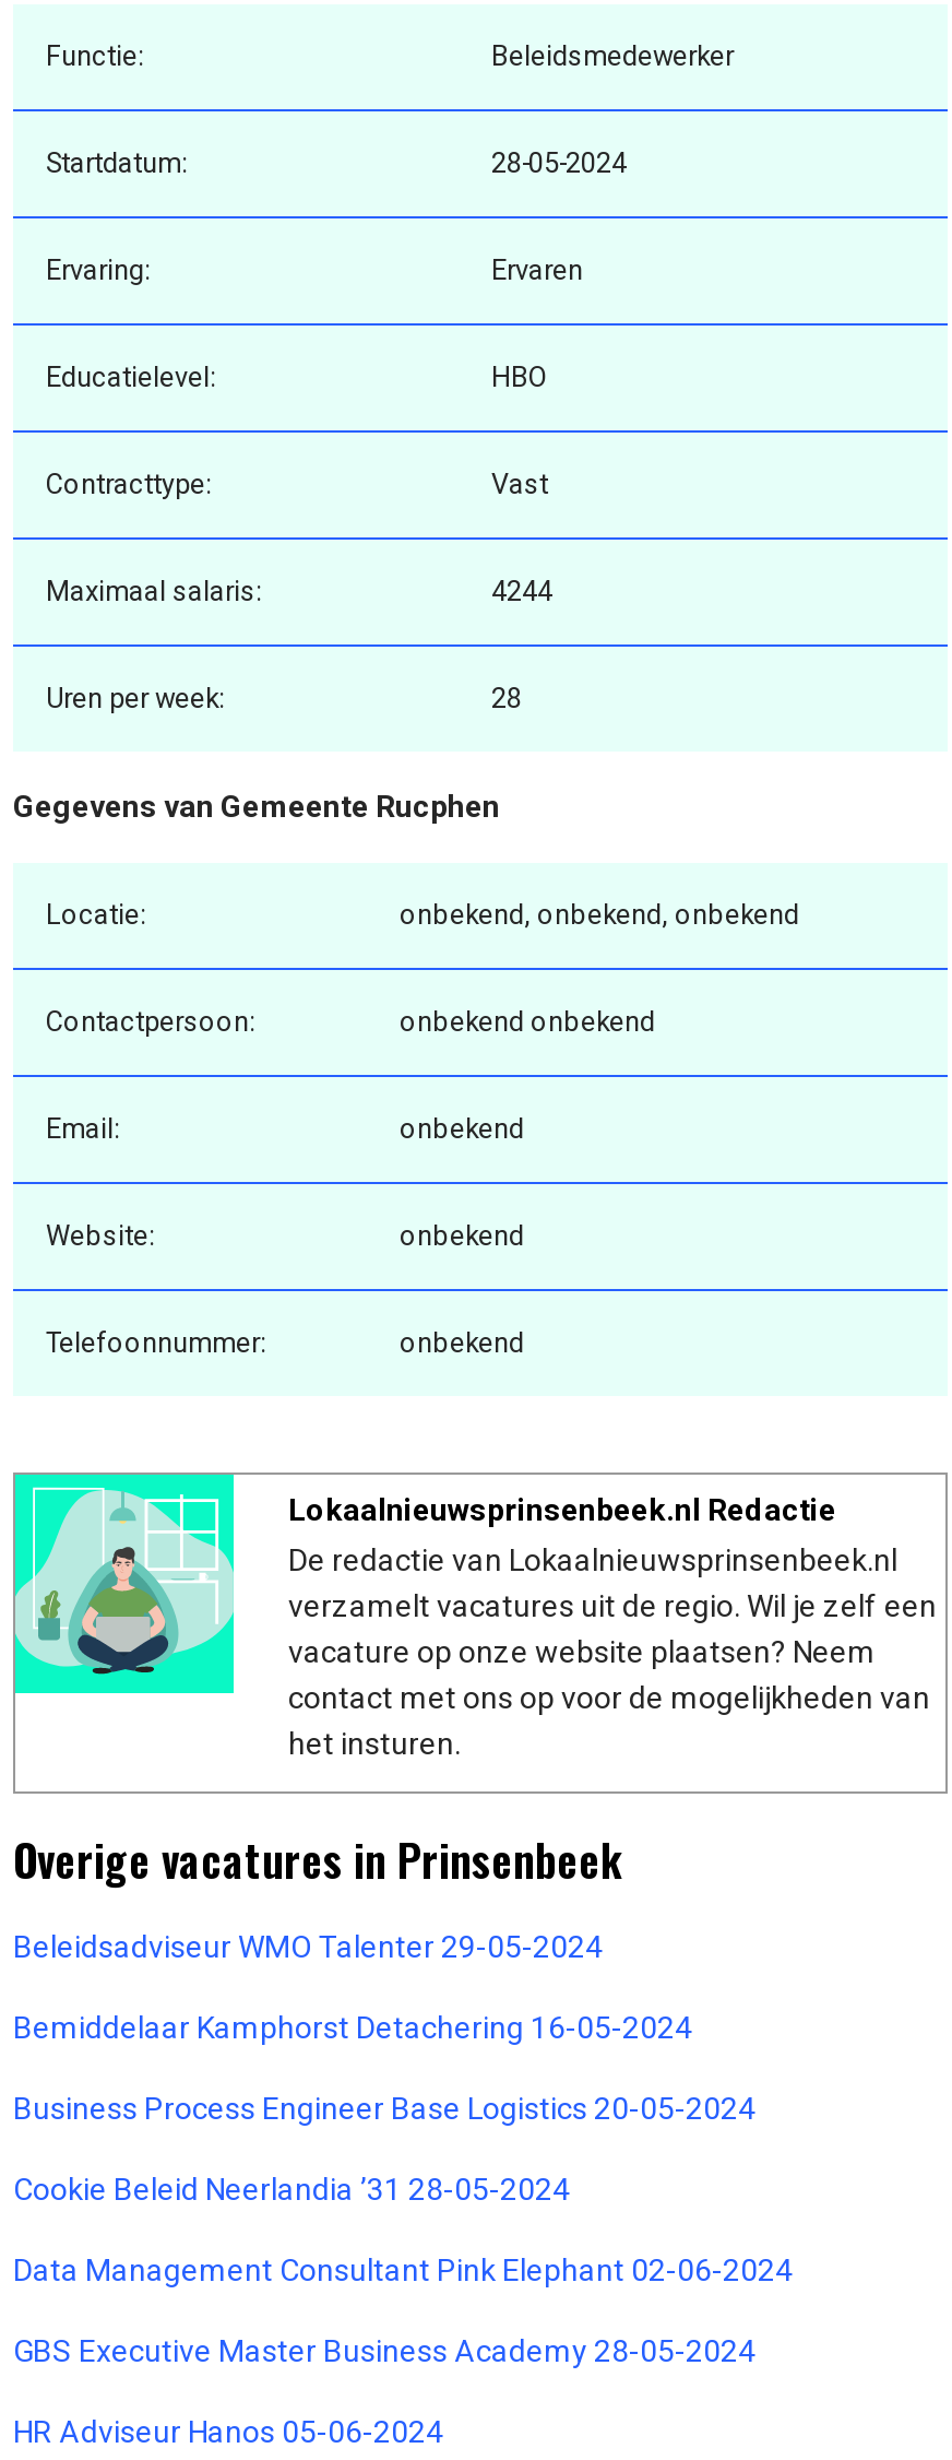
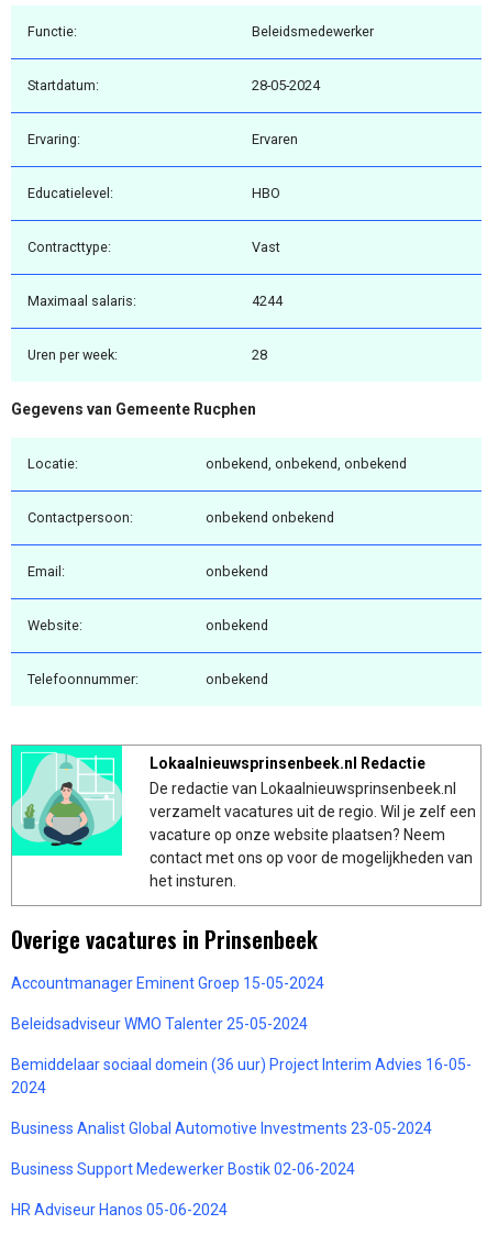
[13,1929,793,2368] Beleidsadviseur WMO Talenter 29-05-2024 | Bemiddelaar Kamphorst Detachering 16-05-2024 | Business Process Engineer Base Logistics 20-05-2024 | Cookie Beleid Neerlandia ’31 28-05-2024 | Data Management Consultant Pink Elephant 02-06-2024 | GBS Executive Master Business Academy 28-05-2024 -> [11,974,472,1178] Accountmanager Eminent Groep 15-05-2024 | Beleidsadviseur WMO Talenter 25-05-2024 | Bemiddelaar sociaal domein (36 uur) Project Interim Advies 16-05- | 2024 | Business Analist Global Automotive Investments 23-05-2024 | Business Support Medewerker Bostik 02-06-2024

